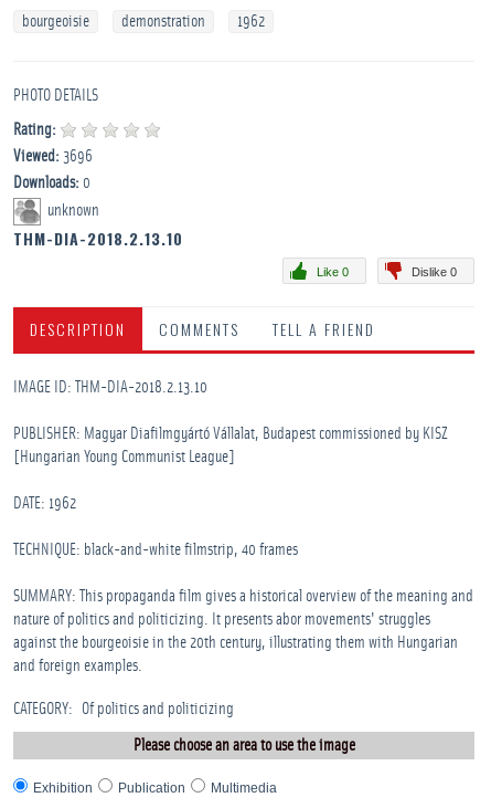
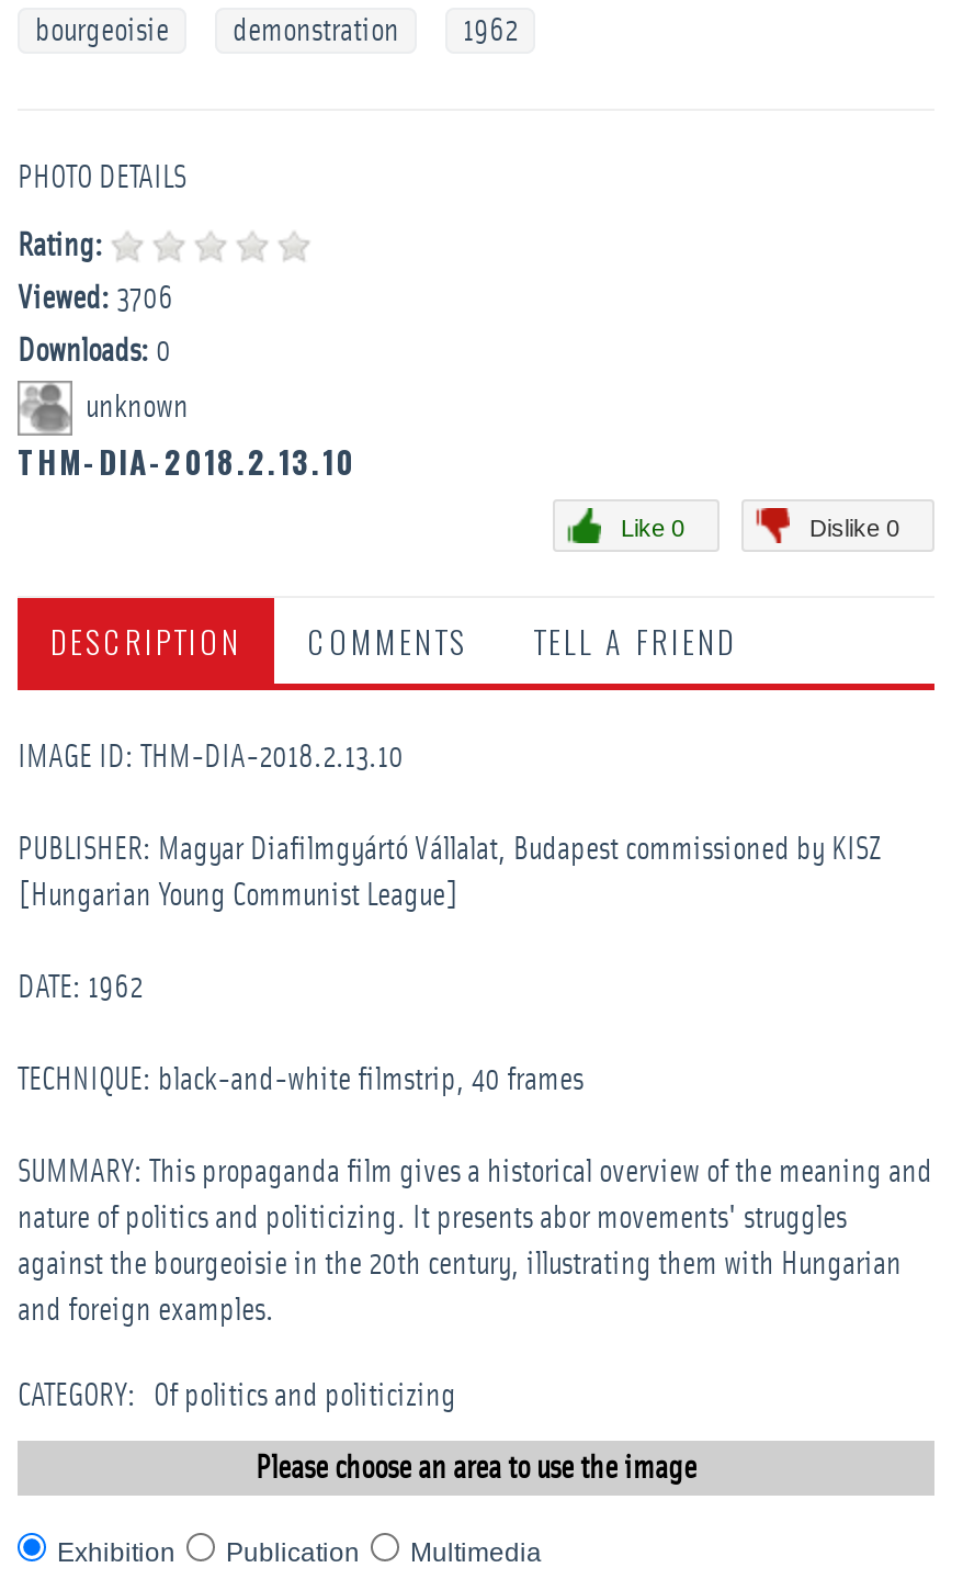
[13,148,93,165] Viewed: 3696 -> [18,282,173,315] Viewed: 3706

